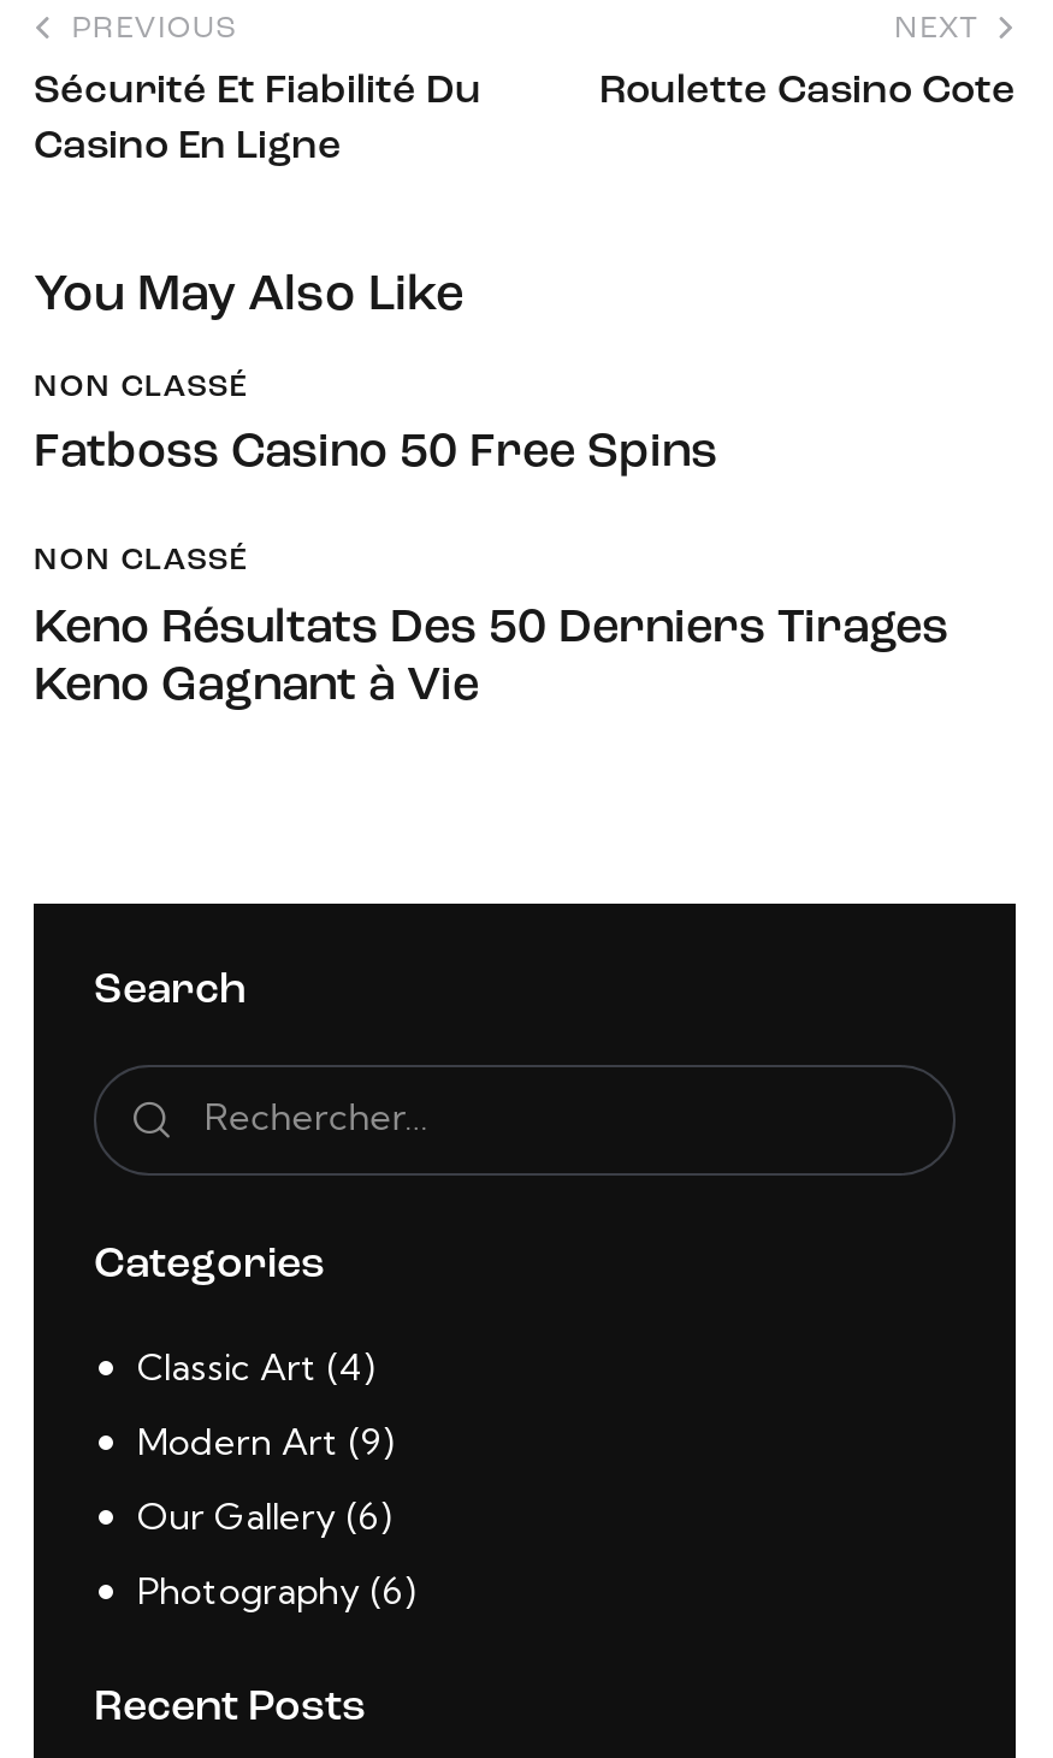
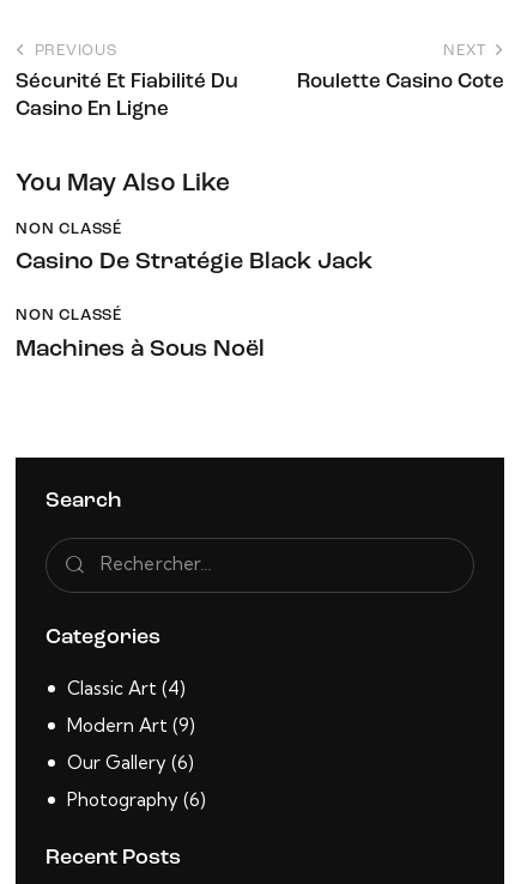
[34,430,717,478] Fatboss Casino 50 Free Spins -> [16,250,372,274] Casino De Stratégie Black Jack
[34,604,948,710] Keno Résultats Des 50 Derniers Tirages | Keno Gagnant à Vie -> [16,337,265,361] Machines à Sous Noël

